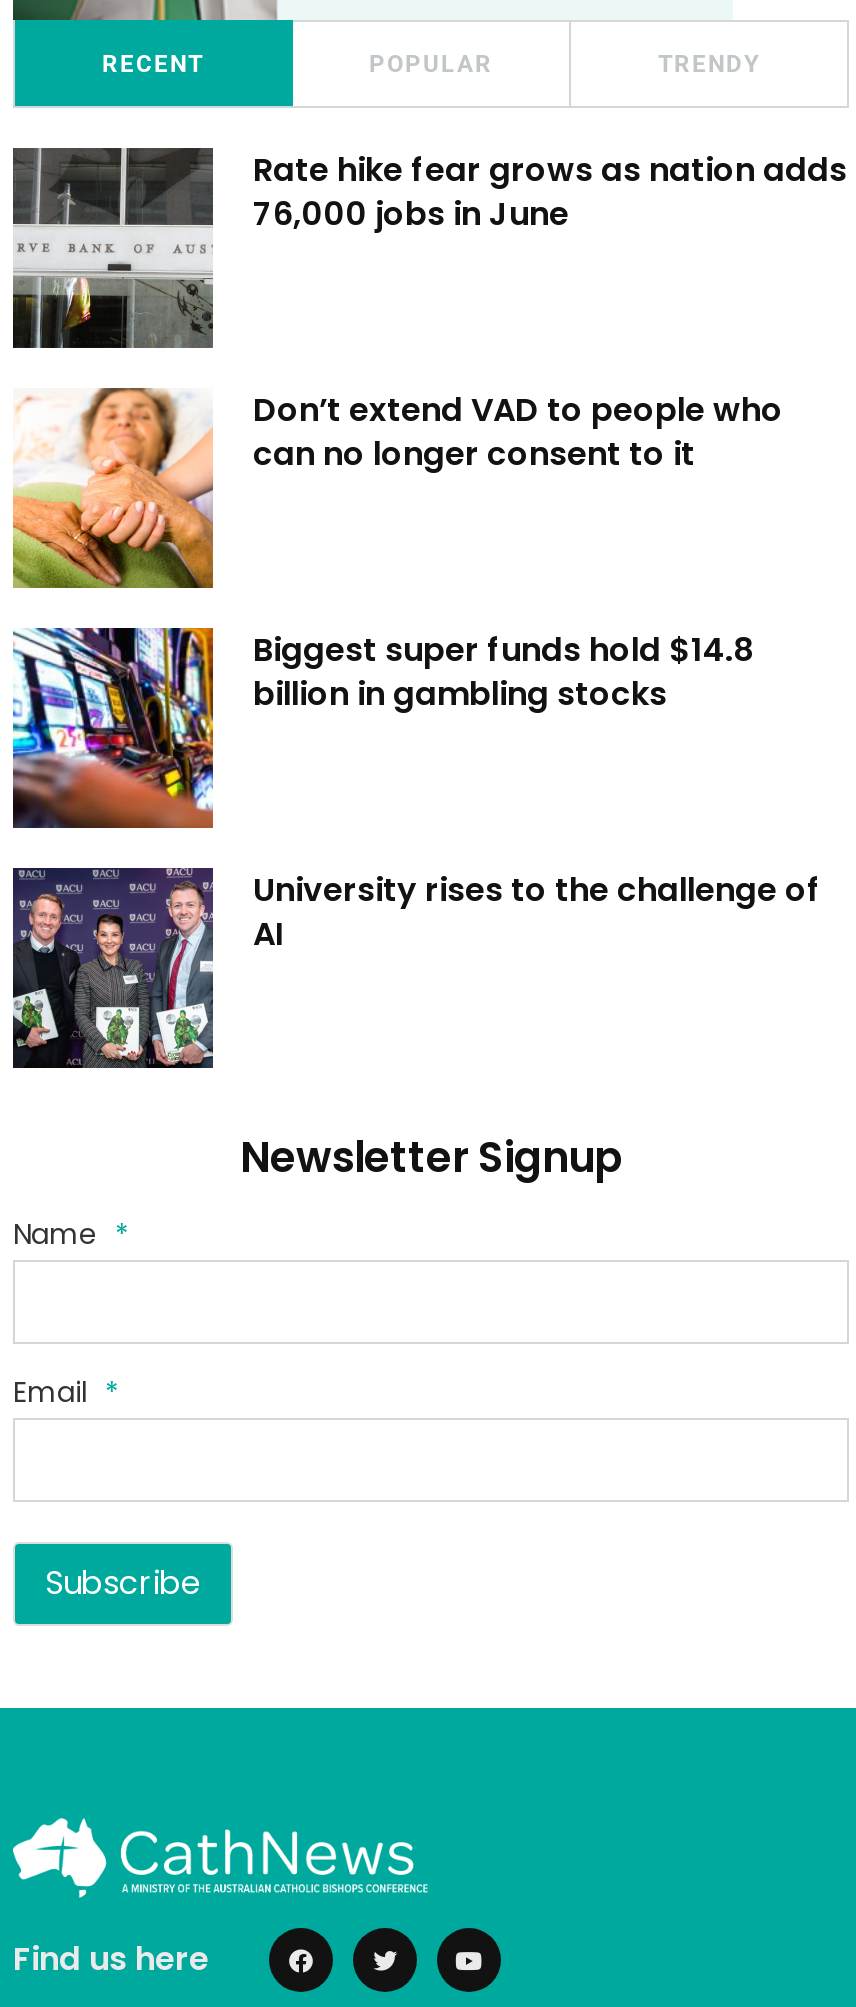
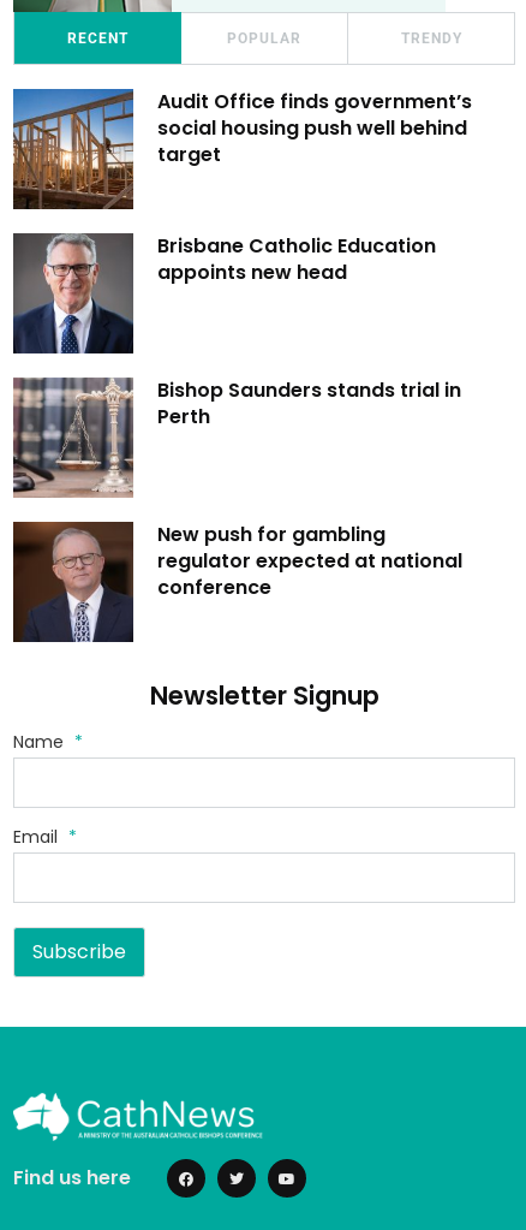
[11,146,847,348] [image] | Rate hike fear grows as nation adds | 76,000 jobs in June -> [12,88,472,209] [image] | Audit Office finds government’s | social housing push well behind | target
[11,386,783,590] [image] | Don’t extend VAD to people who | can no longer consent to it -> [12,232,436,355] [image] | Brisbane Catholic Education | appoints new head
[11,626,753,828] [image] | Biggest super funds hold $14.8 | billion in gambling stocks -> [12,376,461,497] [image] | Bishop Saunders stands trial in | Perth
[11,866,821,1068] [image] | University rises to the challenge of | AI -> [12,521,462,642] [image] | New push for gambling | regulator expected at national | conference

